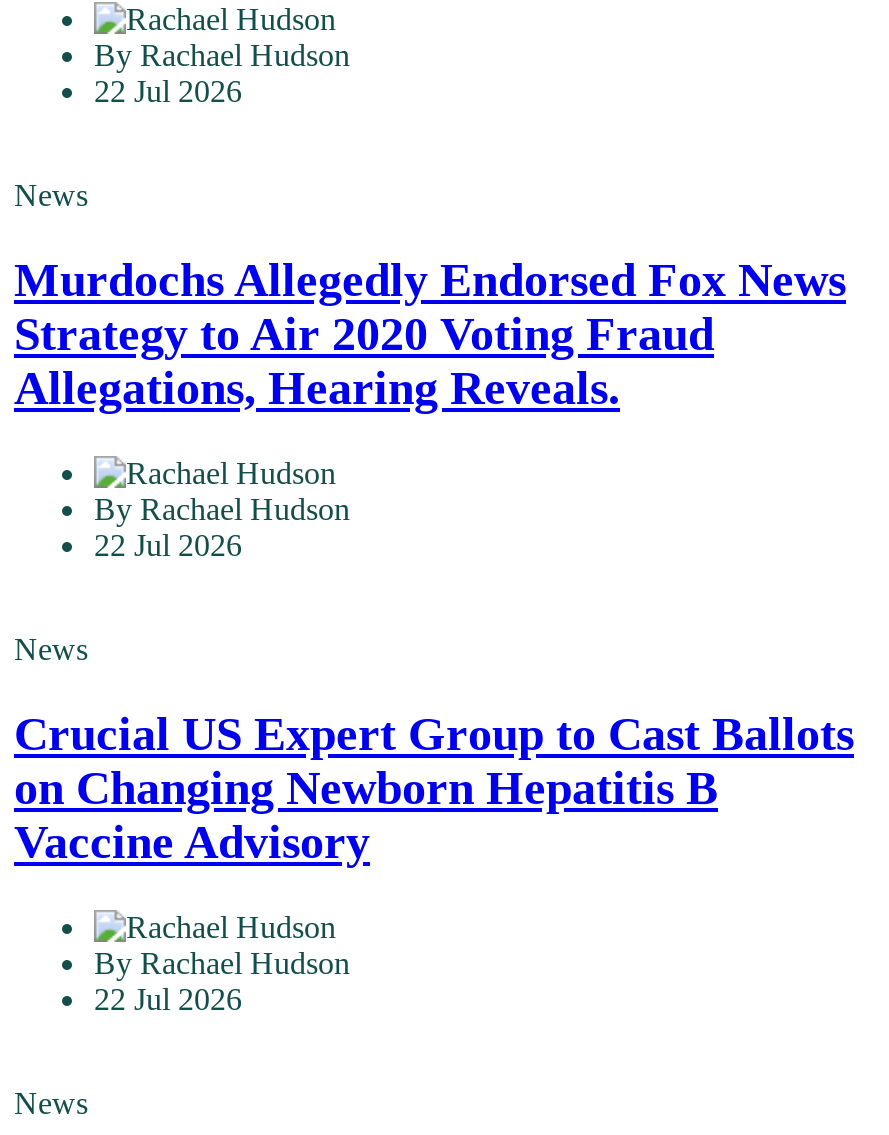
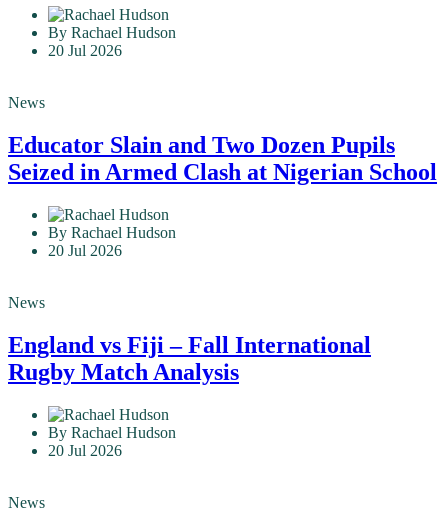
[94,74,242,108] 22 Jul 2026 -> [48,42,122,59] 20 Jul 2026
[14,254,846,414] Murdochs Allegedly Endorsed Fox News | Strategy to Air 2020 Voting Fraud | Allegations, Hearing Reveals. -> [8,132,437,185] Educator Slain and Two Dozen Pupils | Seized in Armed Clash at Nigerian School
[94,528,242,562] 22 Jul 2026 -> [48,242,122,259] 20 Jul 2026
[14,708,854,868] Crucial US Expert Group to Cast Ballots | on Changing Newborn Hepatitis B | Vaccine Advisory -> [8,332,371,385] England vs Fiji – Fall International | Rugby Match Analysis
[94,982,242,1016] 22 Jul 2026 -> [48,442,122,459] 20 Jul 2026

